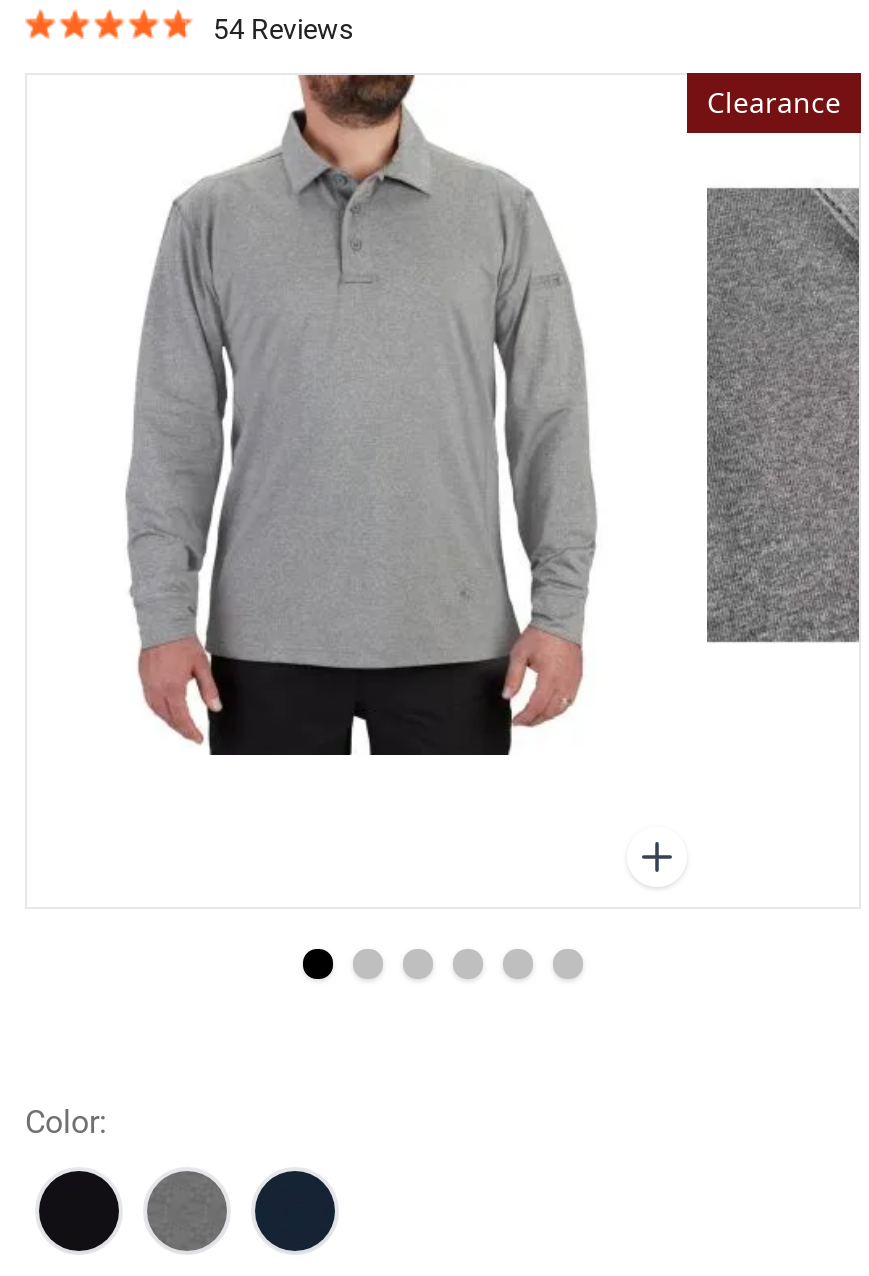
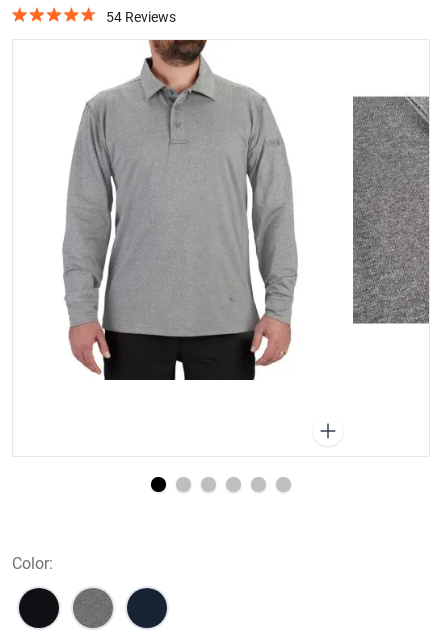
[707,83,841,121] Clearance -> none

